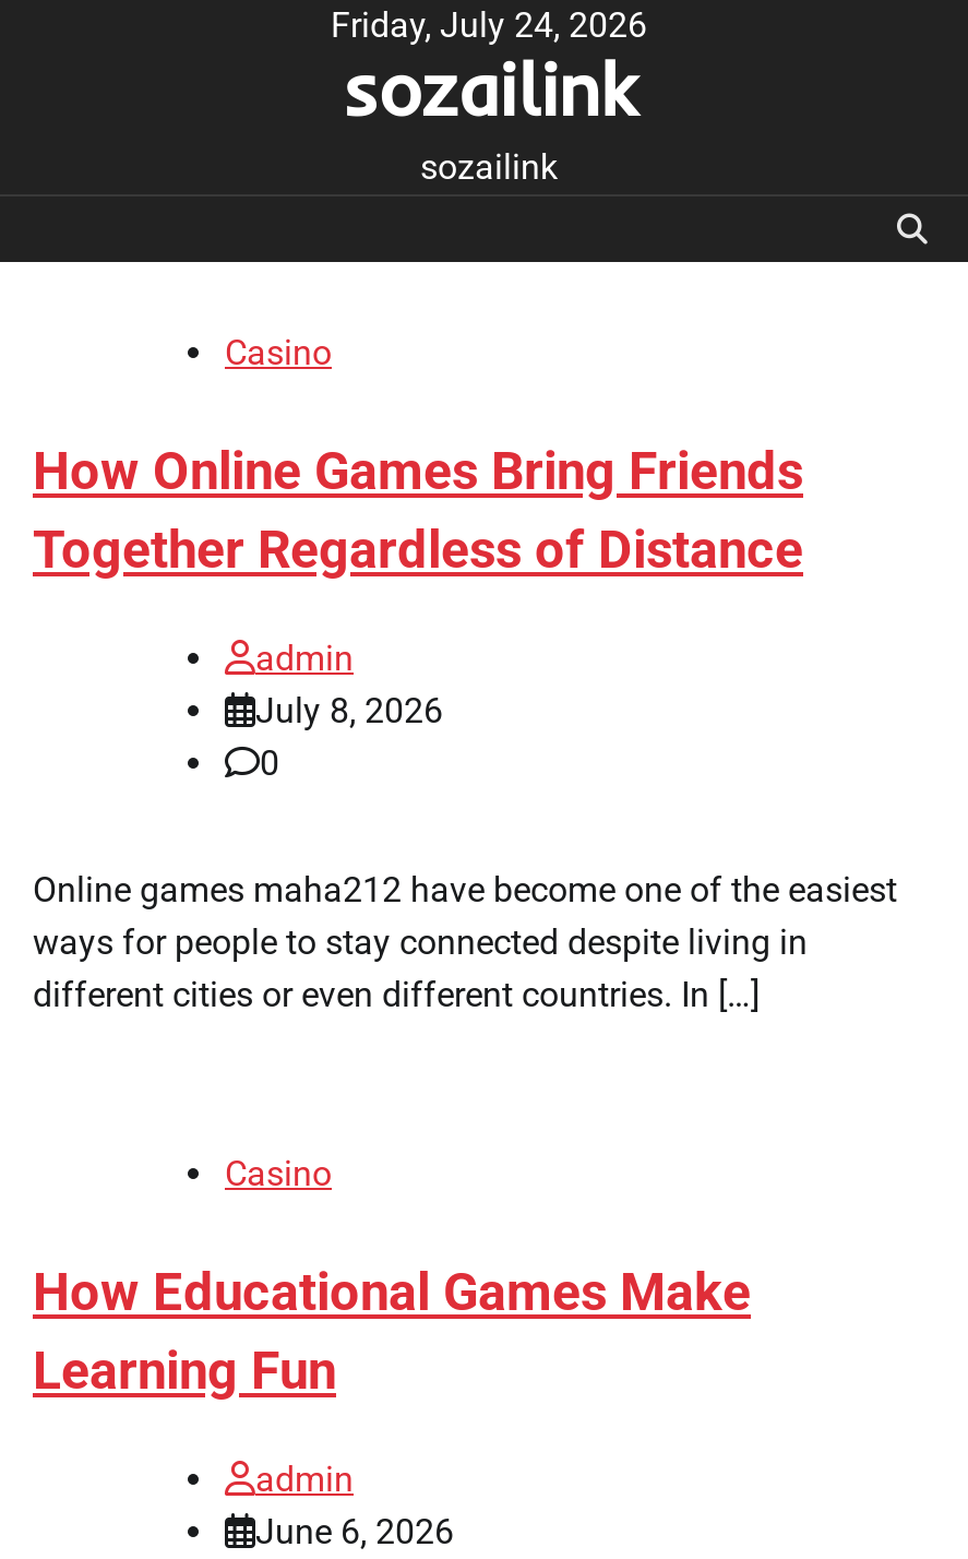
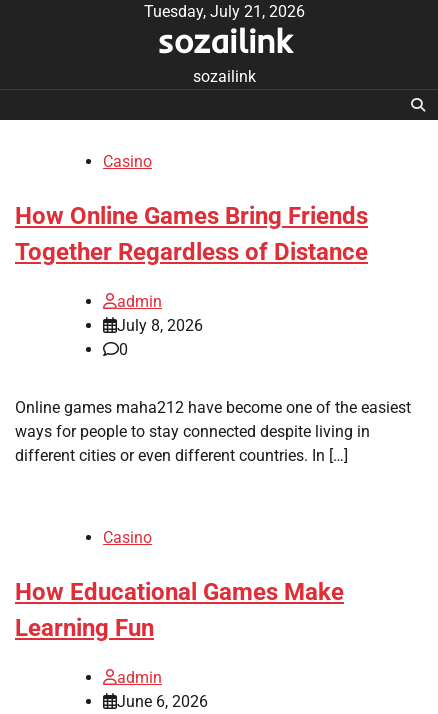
[331,4,647,46] Friday, July 24, 2026 -> [143,2,304,21] Tuesday, July 21, 2026

